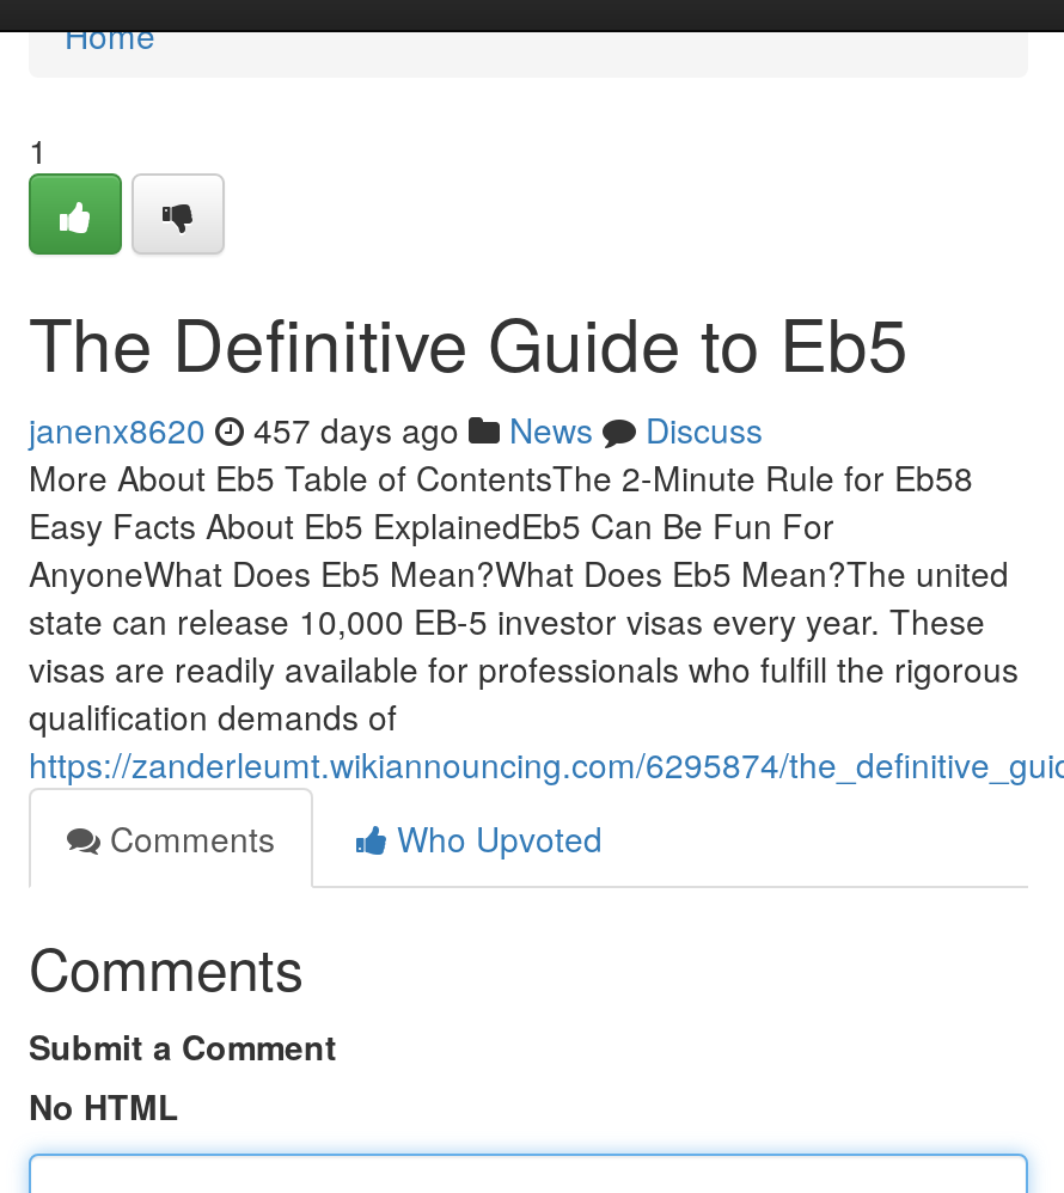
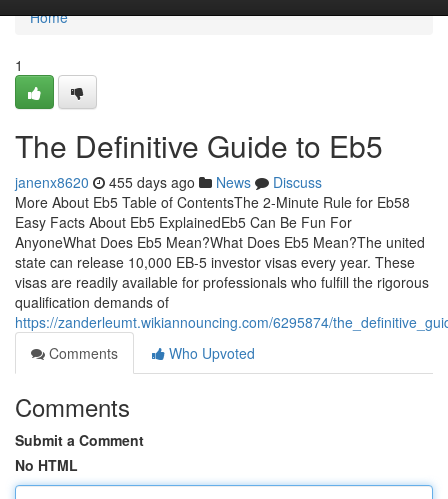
[29,405,763,453] janenx8620 457 days ago News Discuss -> [15,172,322,192] janenx8620 455 days ago News Discuss

